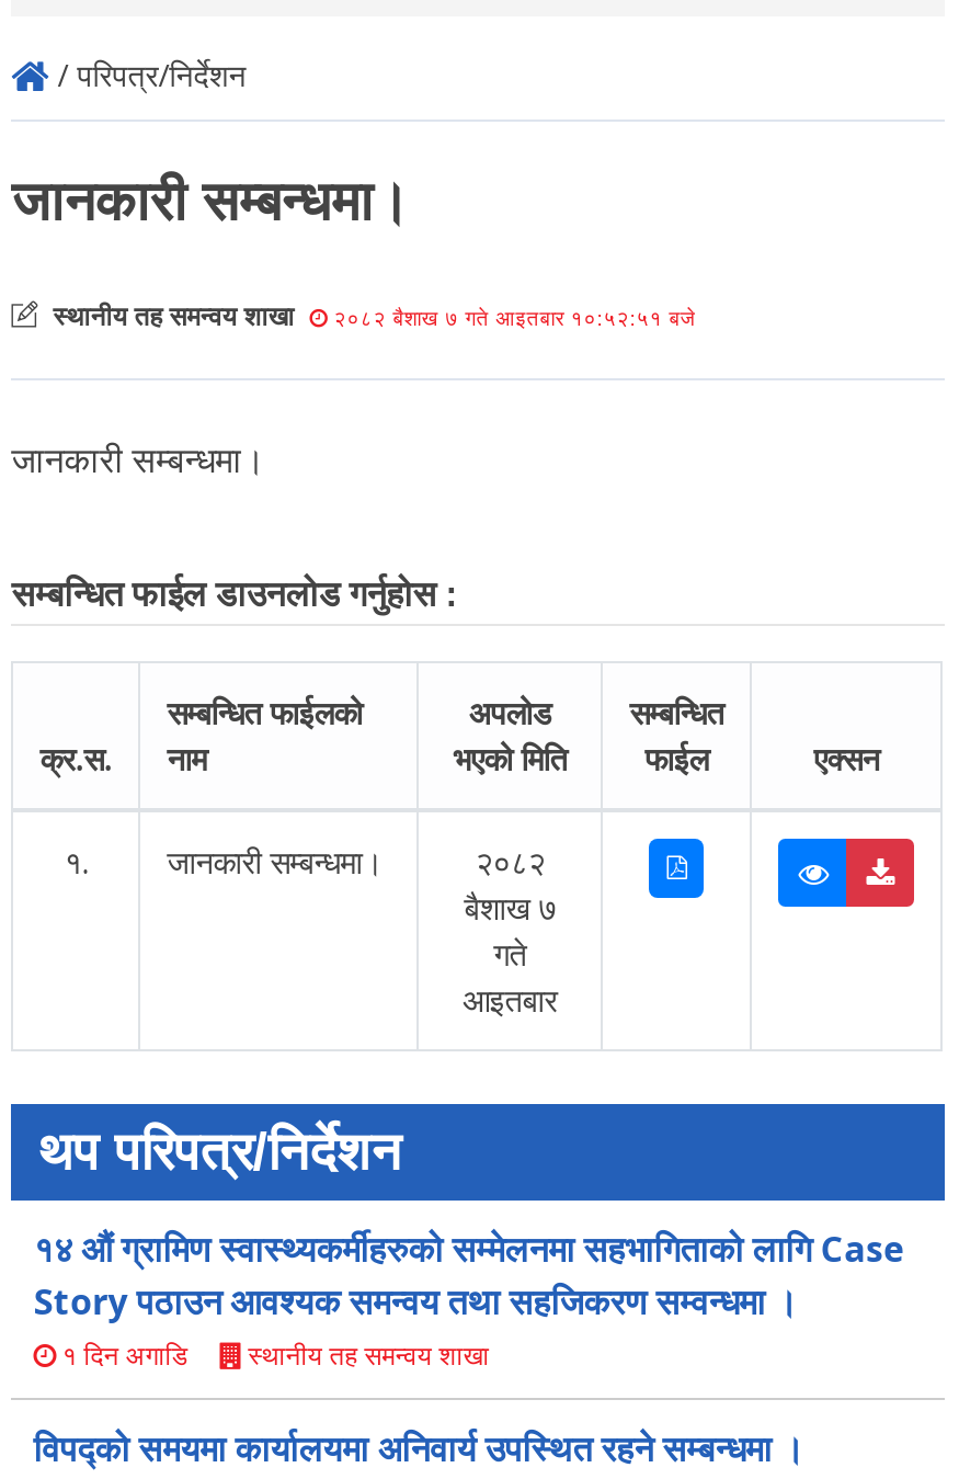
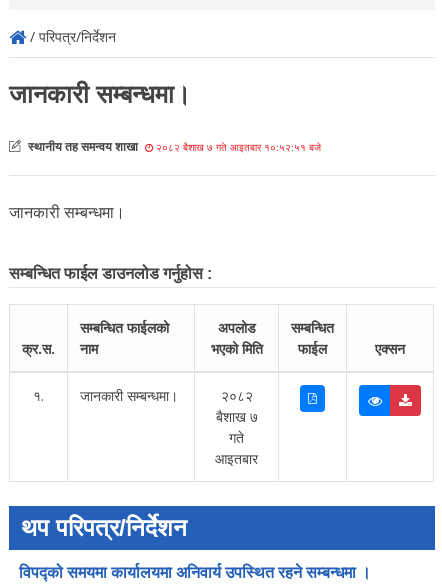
[33,1224,906,1373] १४ औं ग्रामिण स्वास्थ्यकर्मीहरुको सम्मेलनमा सहभागिताको लागि Case | Story पठाउन आवश्यक समन्वय तथा सहजिकरण सम्वन्धमा । | १ दिन अगाडि | स्थानीय तह समन्वय शाखा -> none

